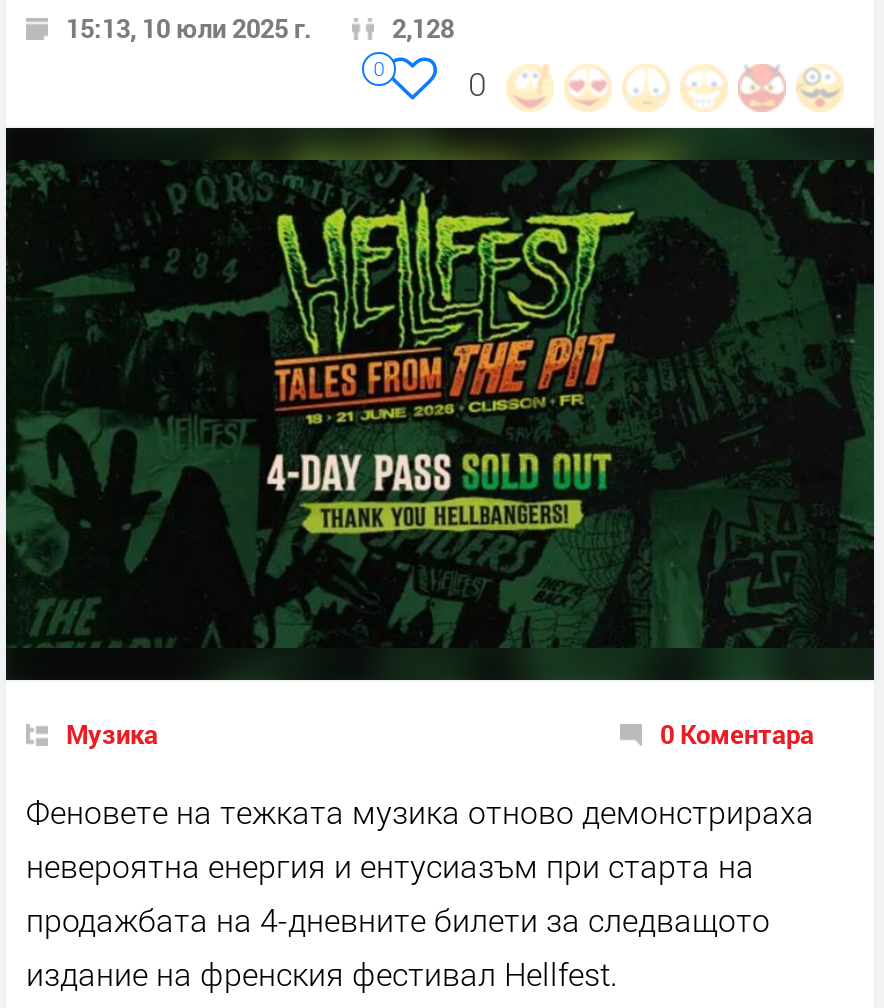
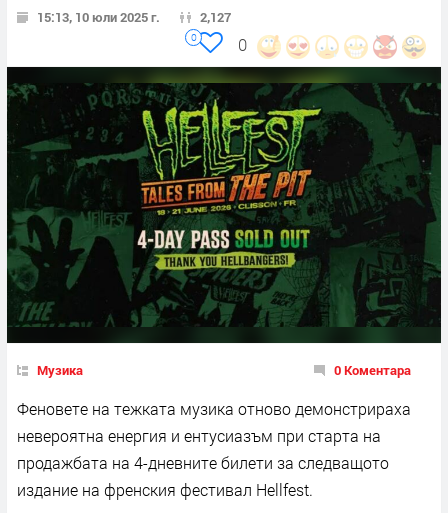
[392,10,454,46] 2,128 -> [200,8,231,26] 2,127

